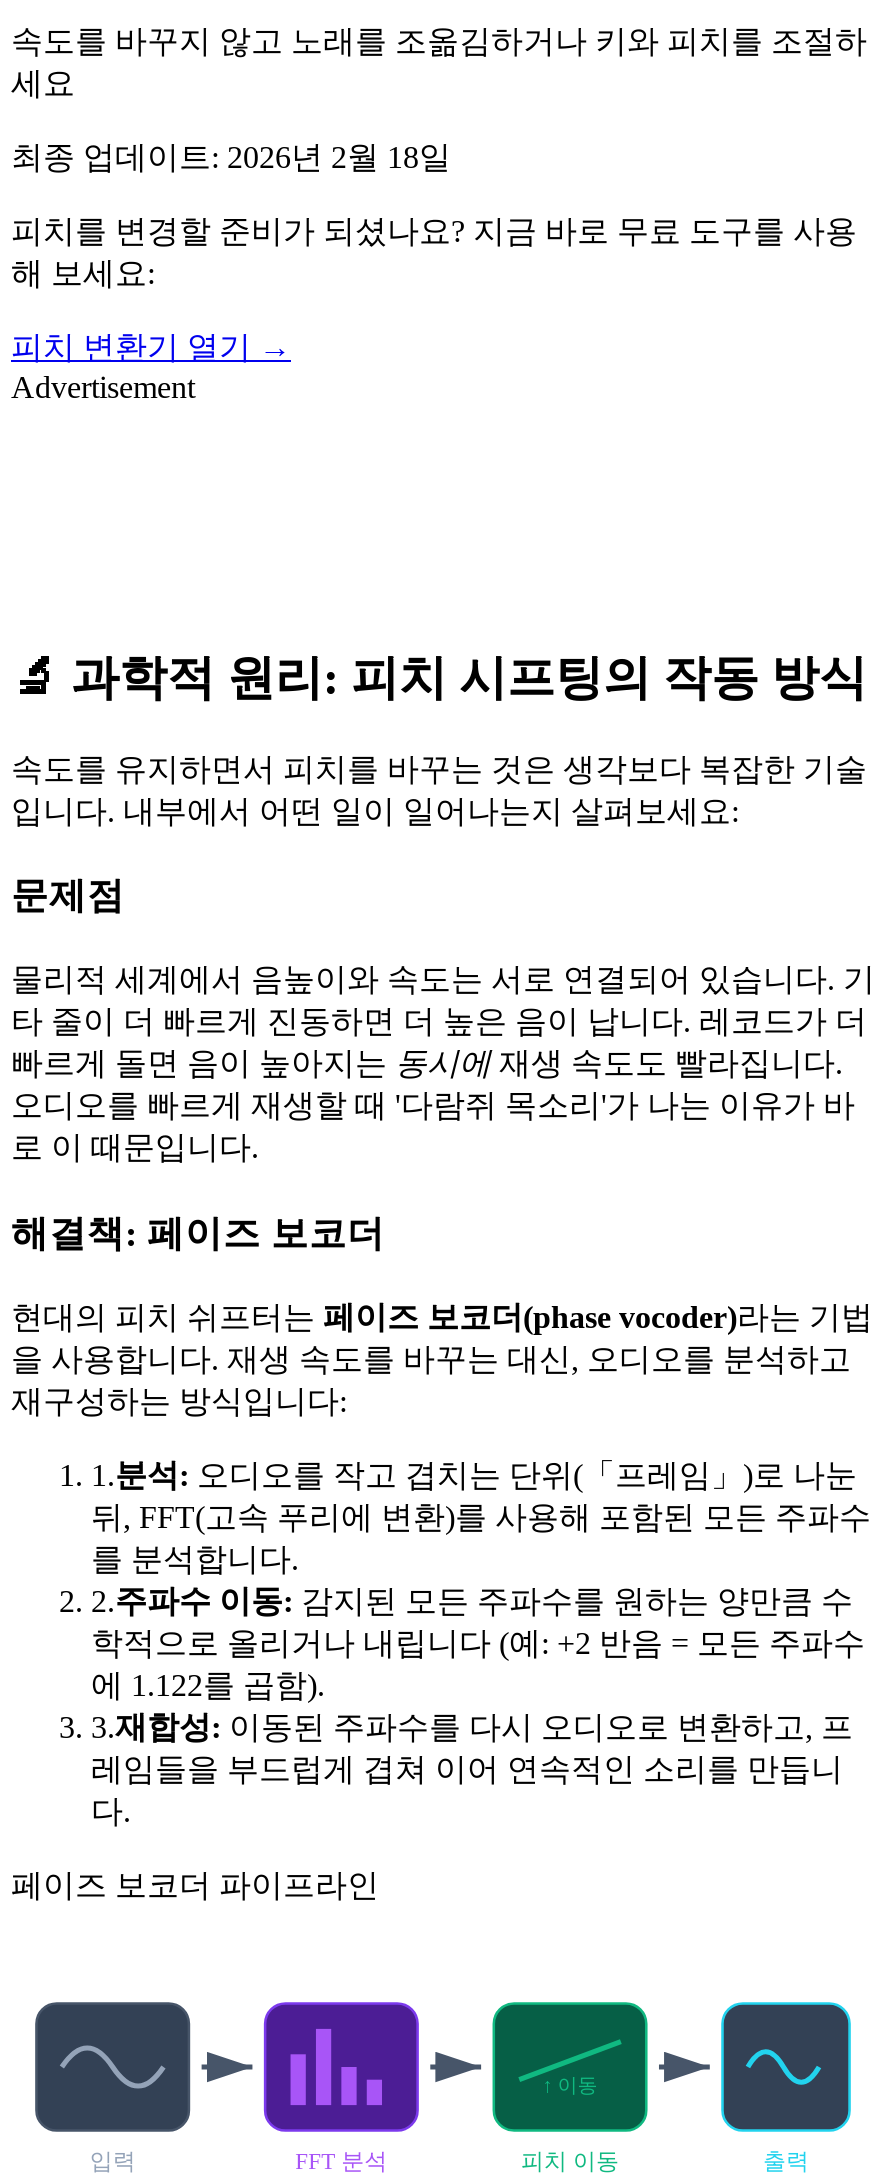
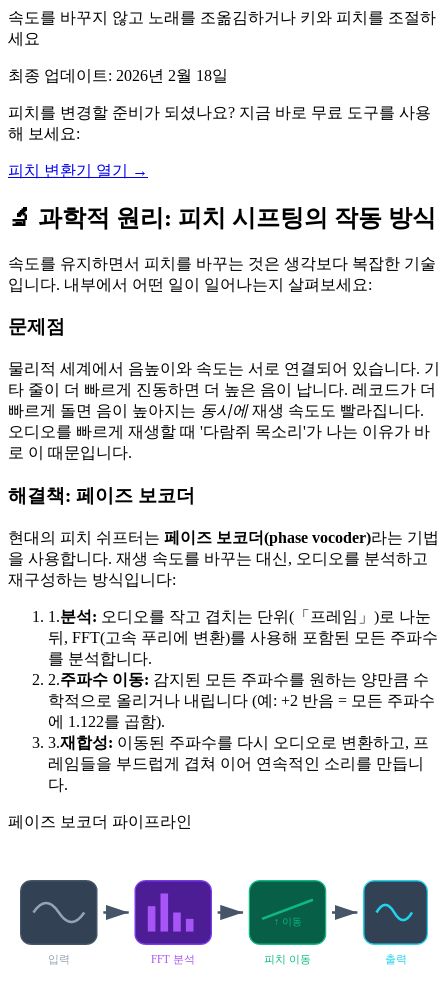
[11,370,195,404] Advertisement -> none

